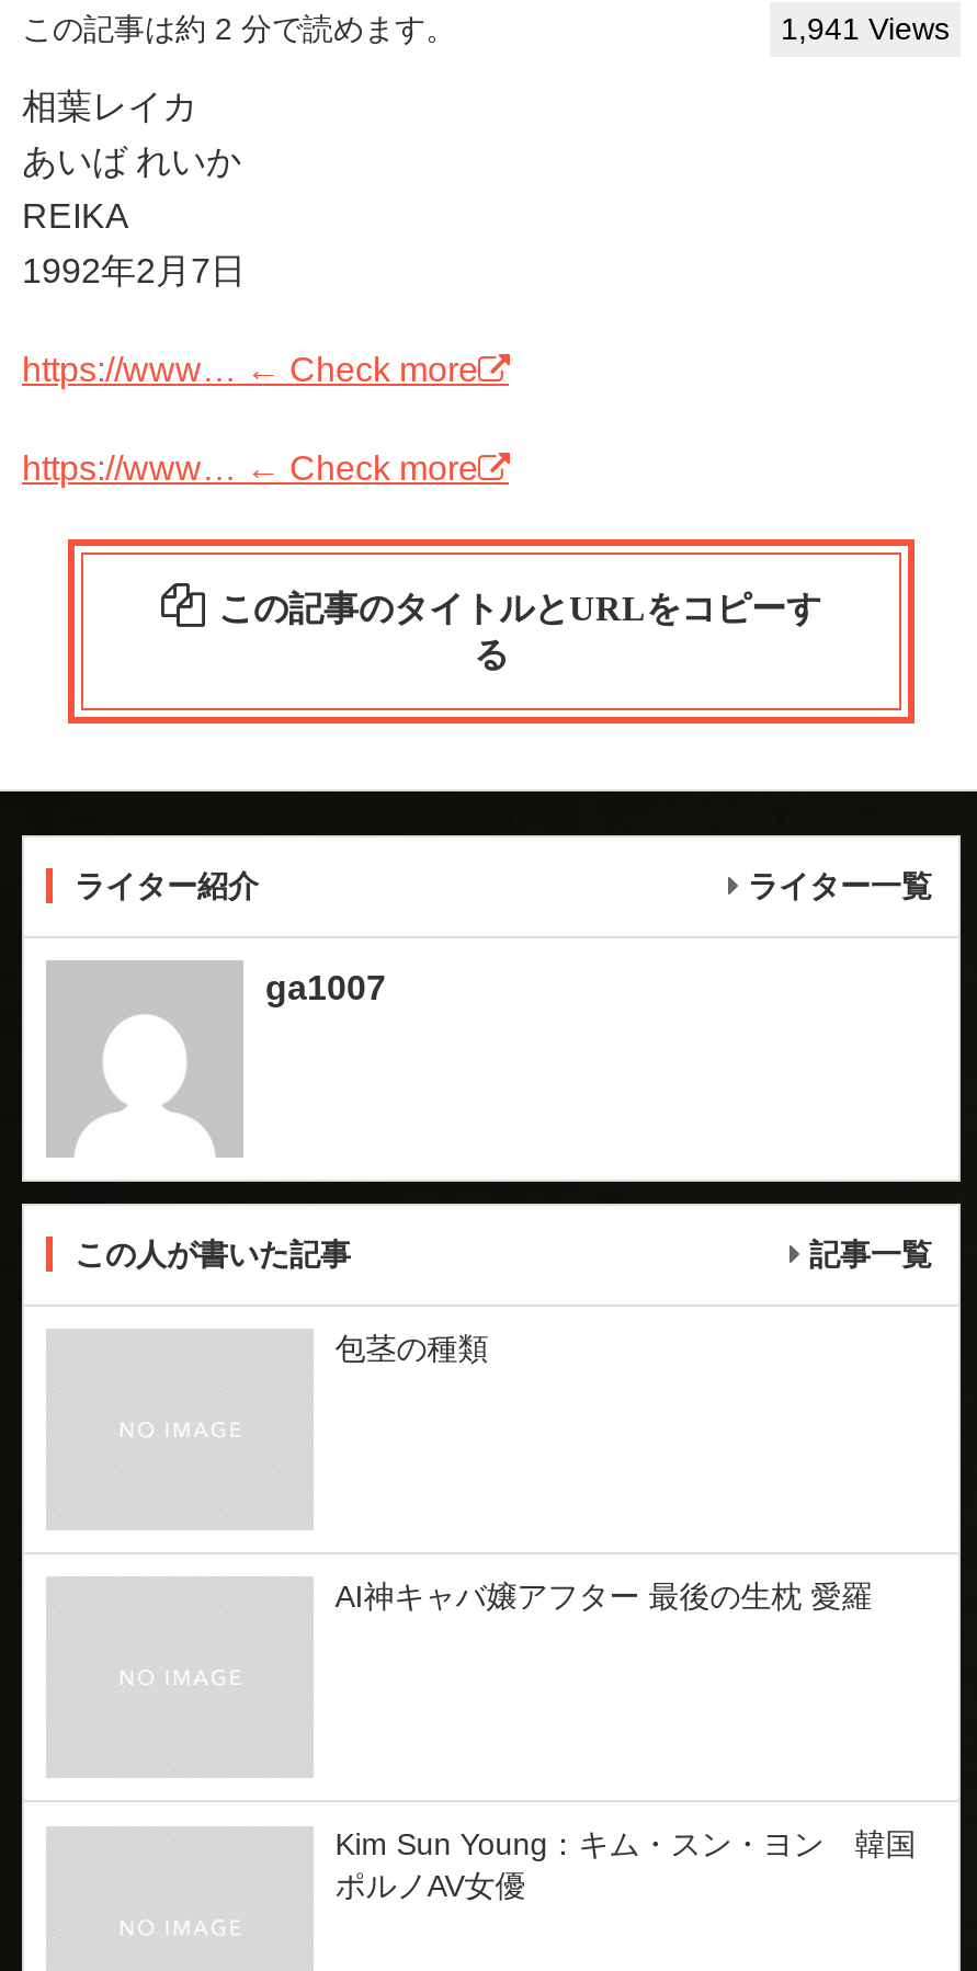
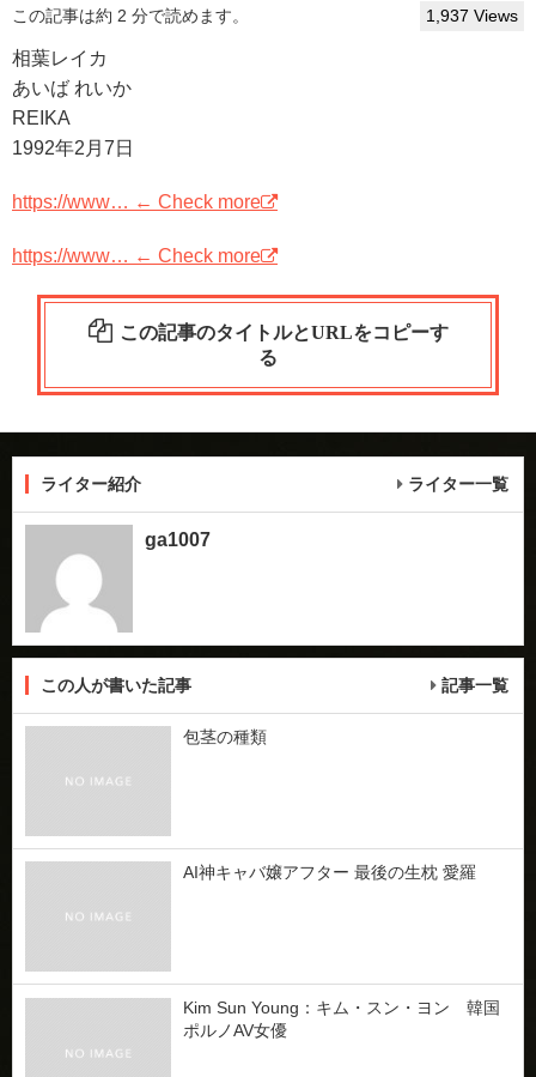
[781,11,950,46] 1,941 Views -> [426,6,518,25] 1,937 Views

